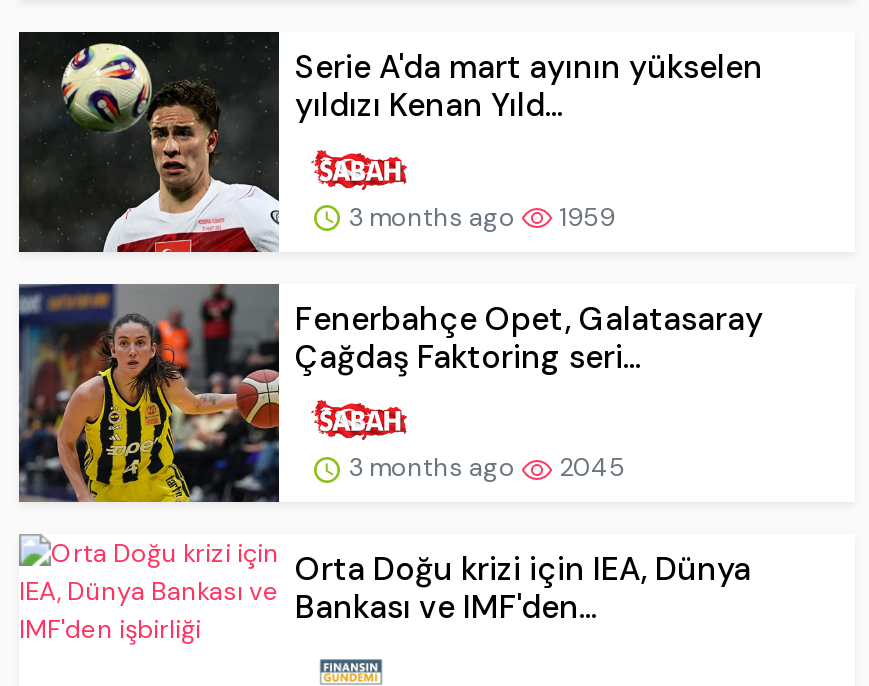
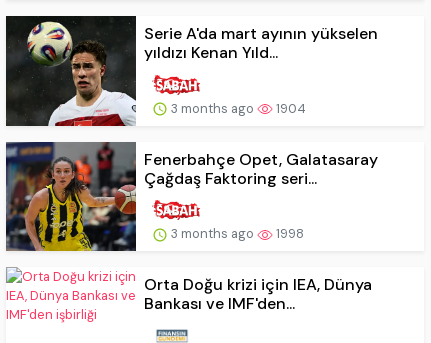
[343,199,615,233] 3 months ago 1959 -> [168,100,306,117] 3 months ago 1904
[343,451,625,485] 3 months ago 2045 -> [168,225,304,242] 3 months ago 1998

